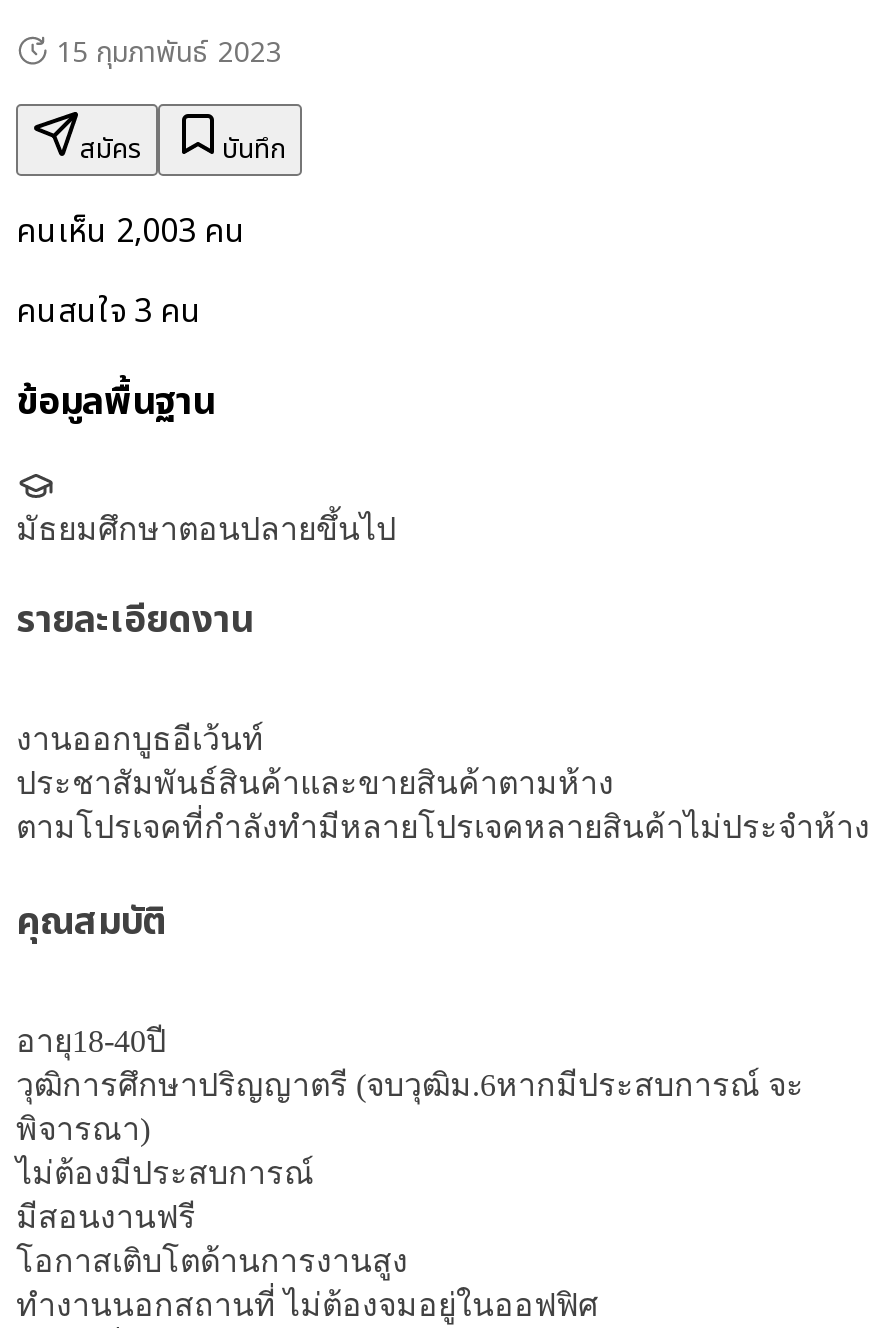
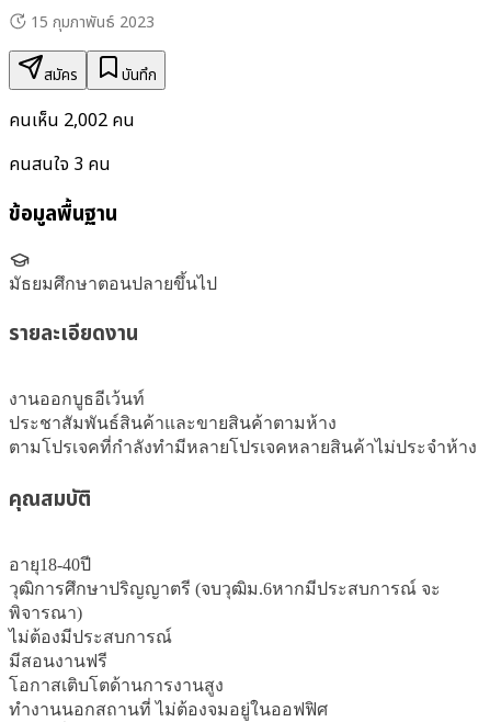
[16,208,246,256] คนเห็น2,003คน -> [9,107,135,134] คนเห็น2,002คน

